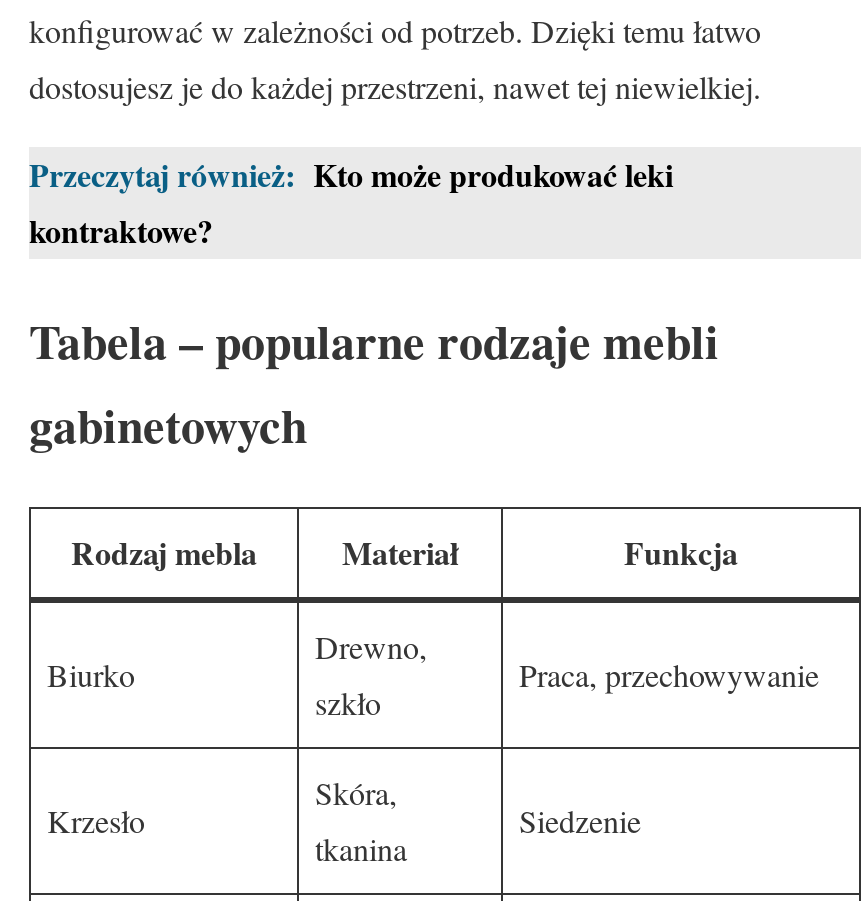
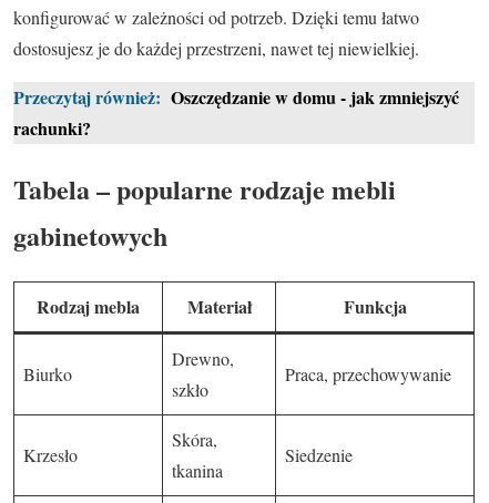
[29,151,673,253] Przeczytaj również: Kto może produkować leki | kontraktowe? -> [13,84,459,141] Przeczytaj również: Oszczędzanie w domu - jak zmniejszyć | rachunki?

